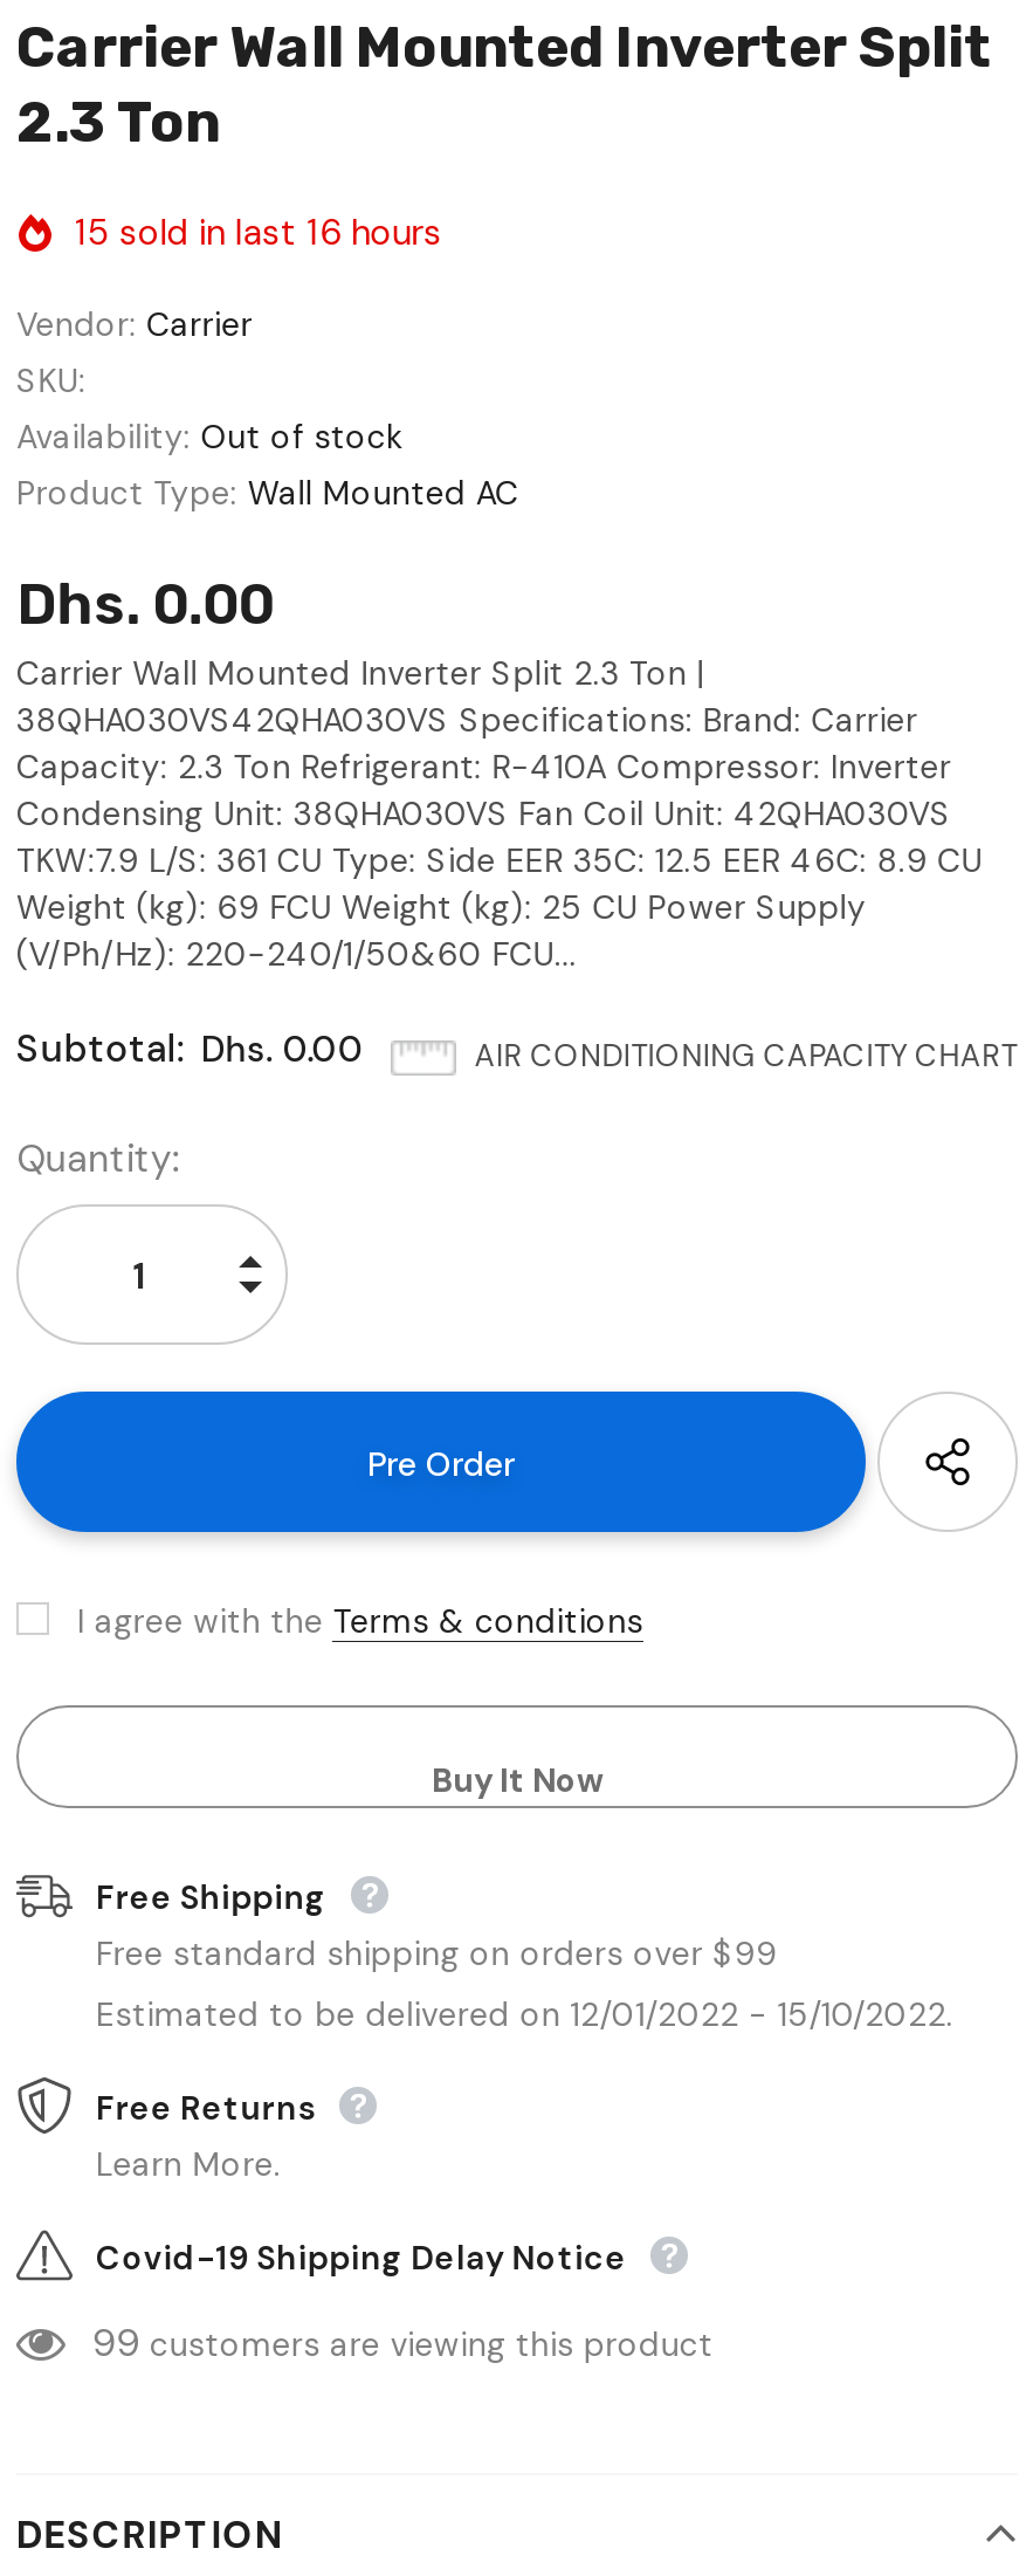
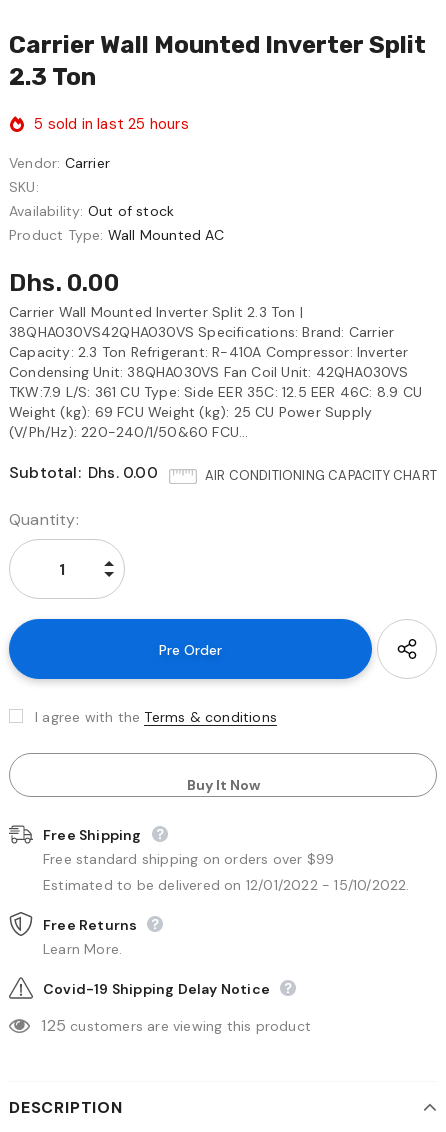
[75,209,442,256] 15 sold in last 16 hours -> [34,114,189,134] 5 sold in last 25 hours
[92,2319,713,2368] 99 customers are viewing this product -> [41,1015,311,1036] 125 customers are viewing this product

